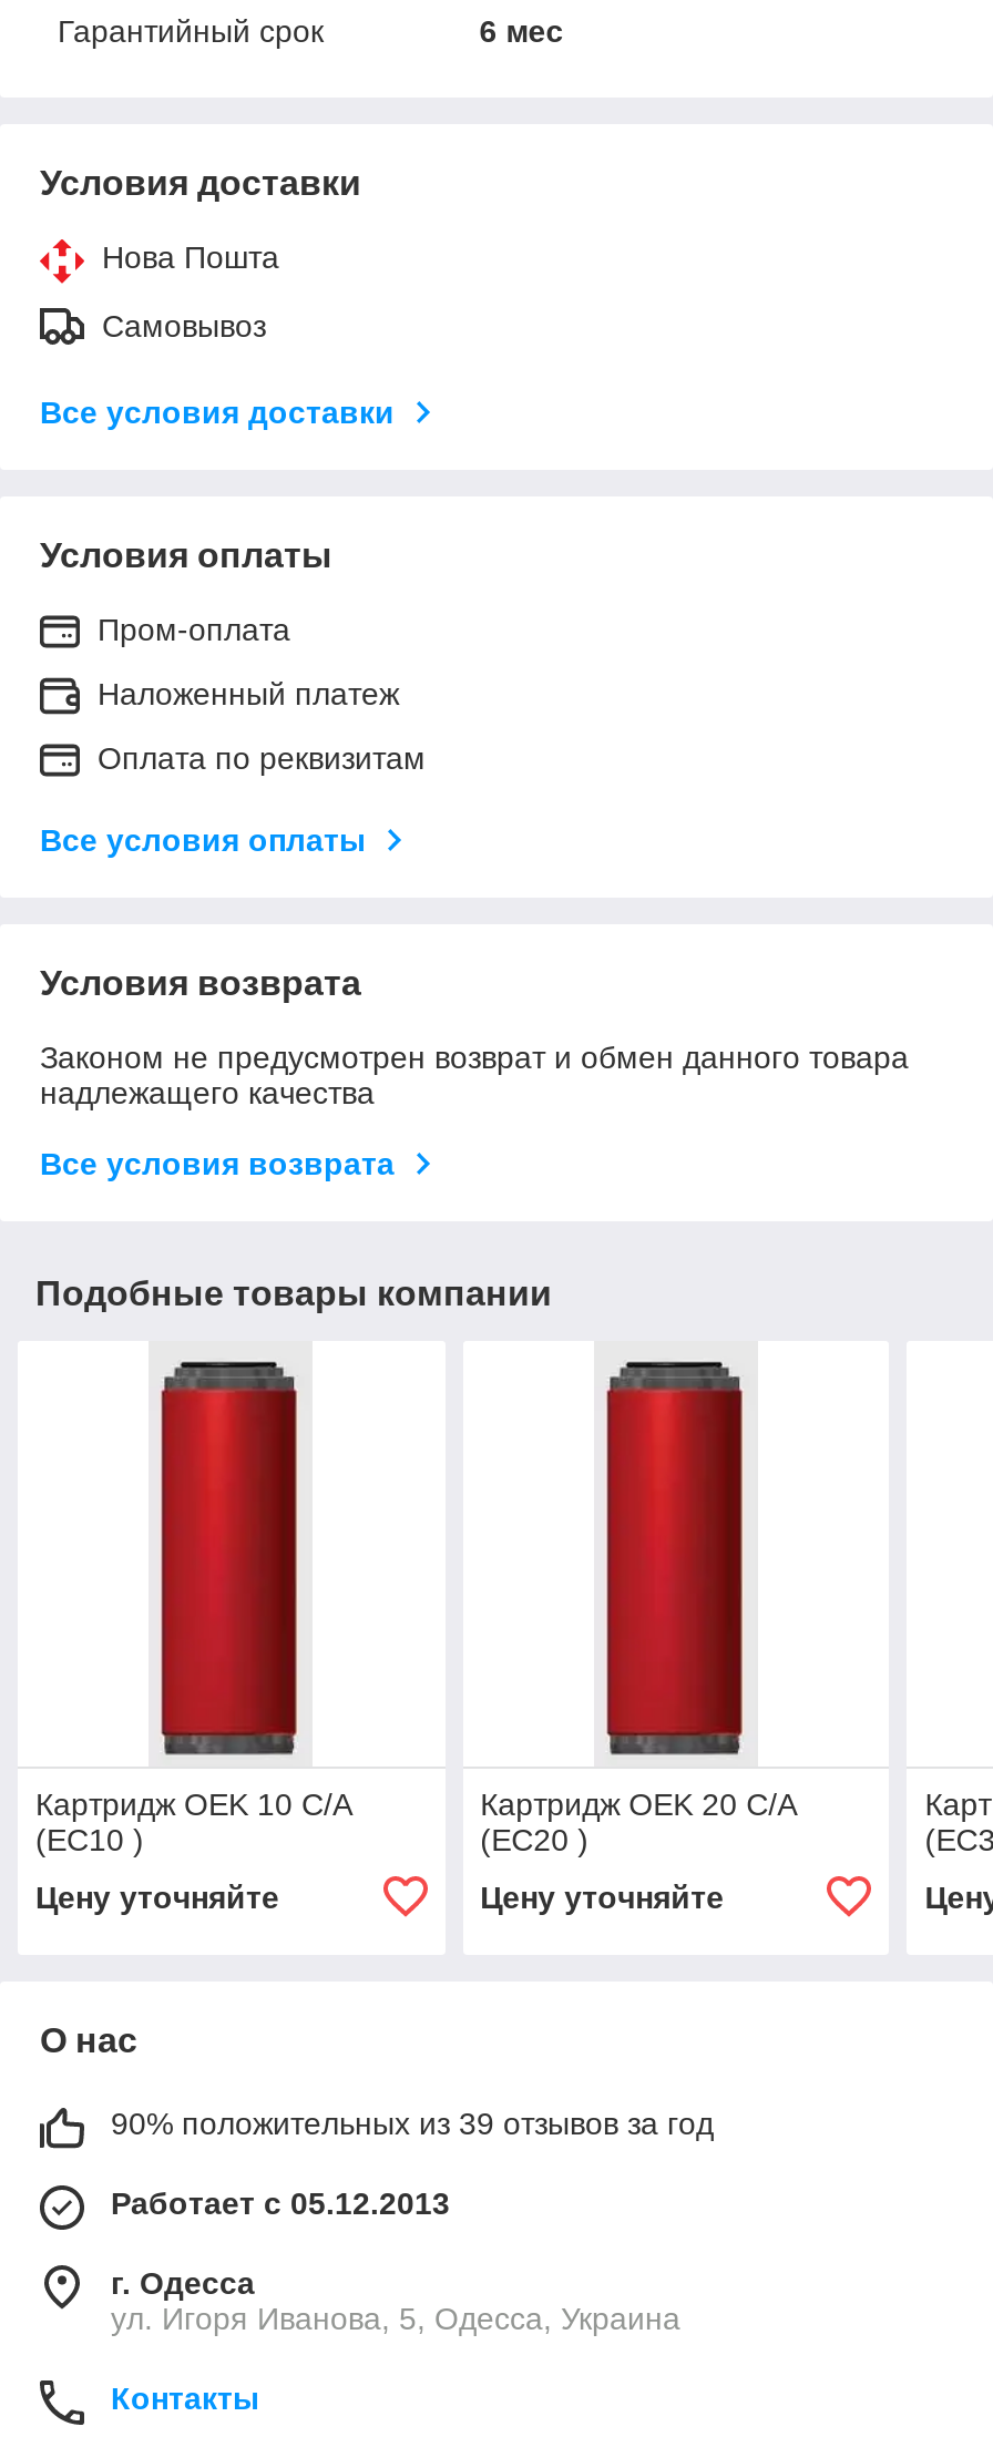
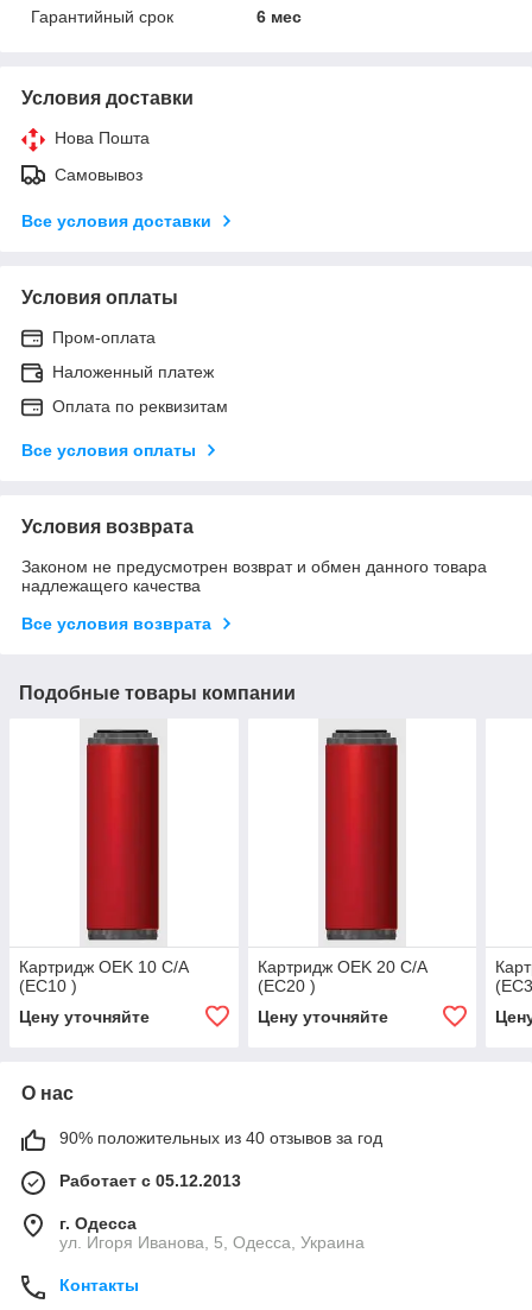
[111,2107,714,2142] 90% положительных из 39 отзывов за год -> [59,1129,382,1148] 90% положительных из 40 отзывов за год

